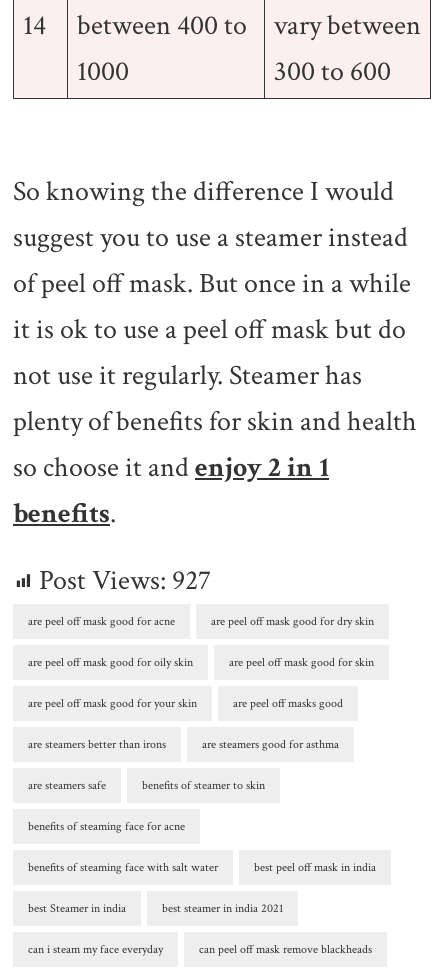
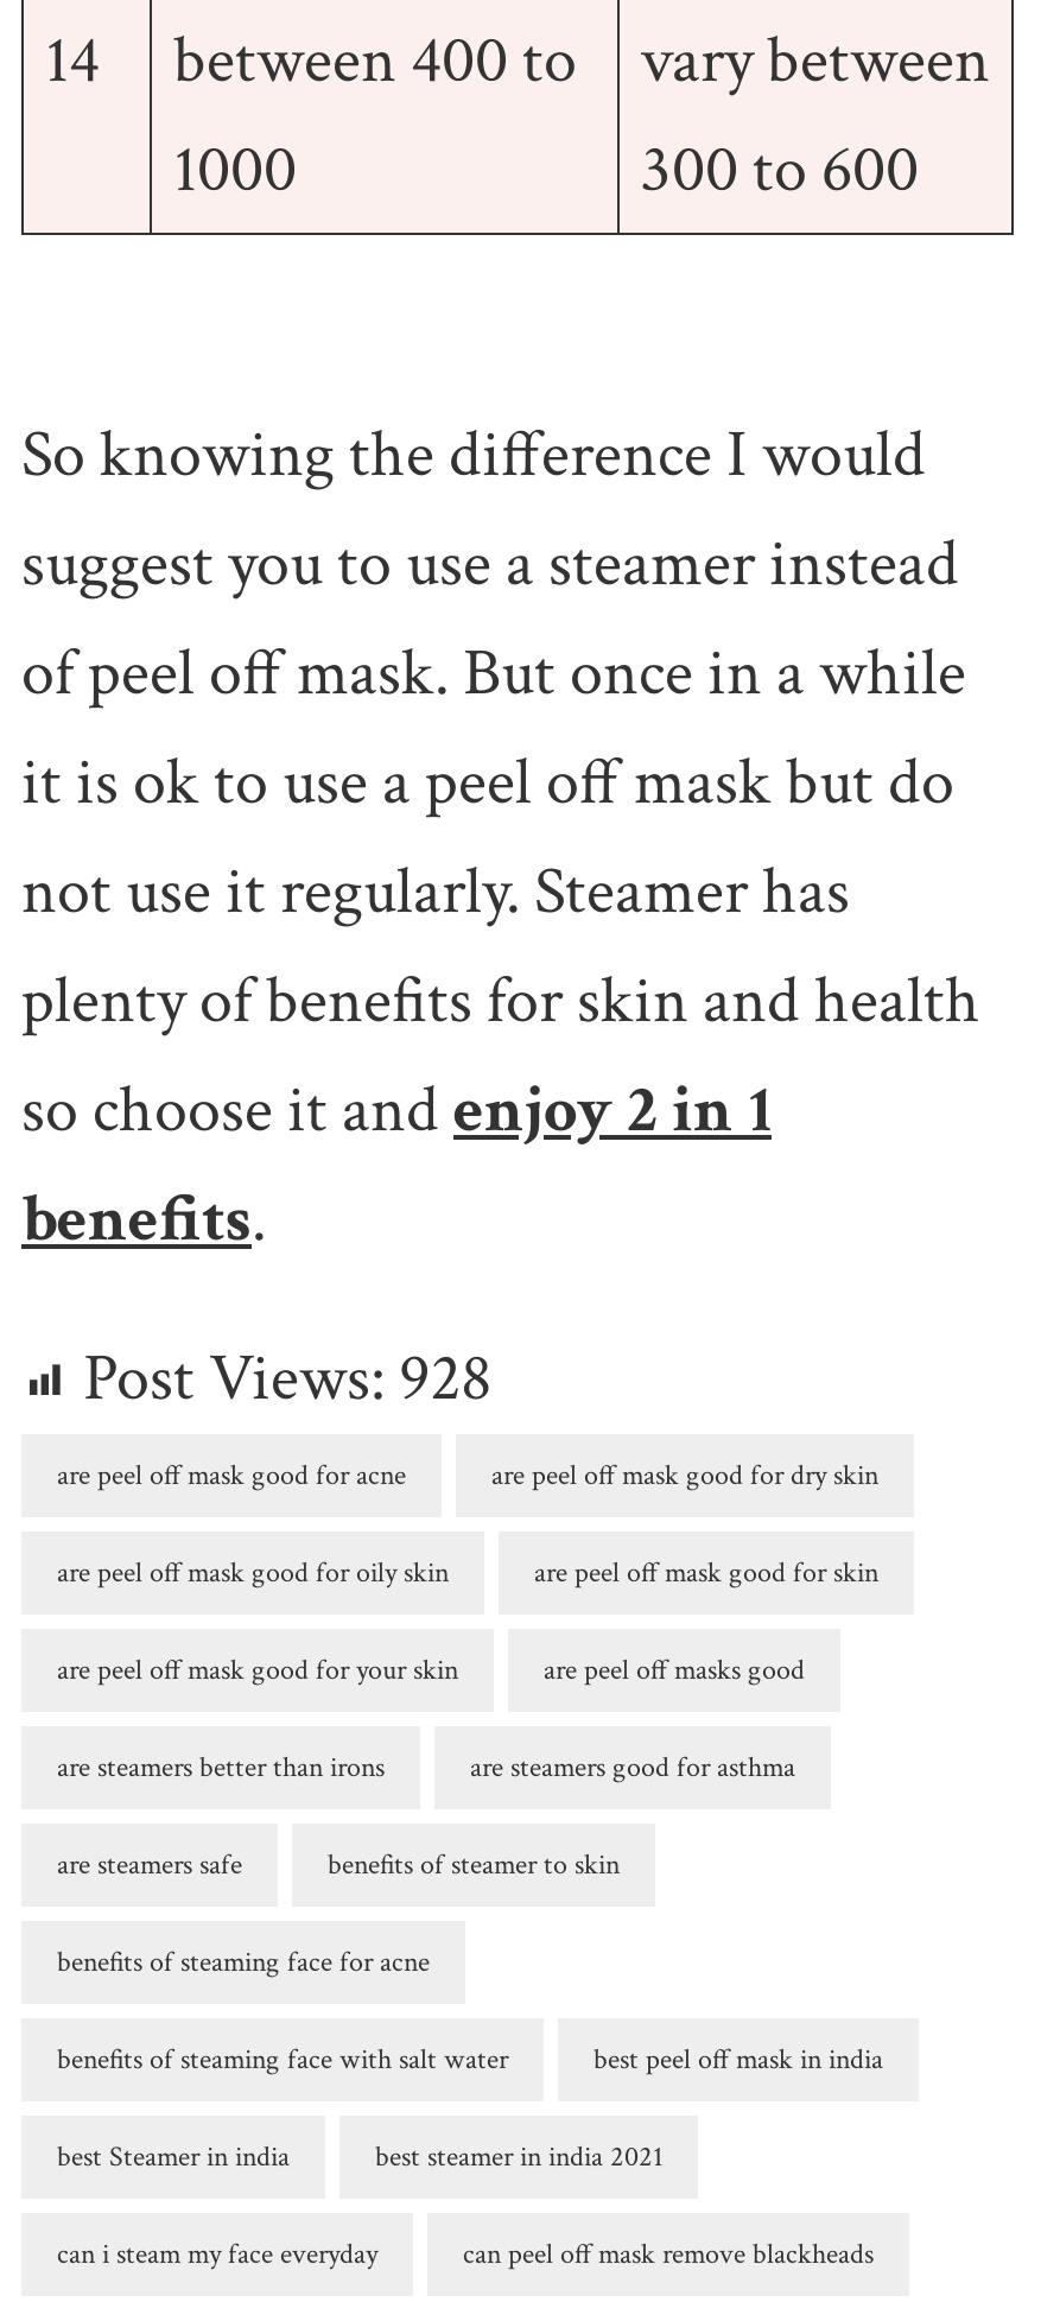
[39,562,211,599] Post Views: 927 -> [83,1334,491,1422] Post Views: 928

